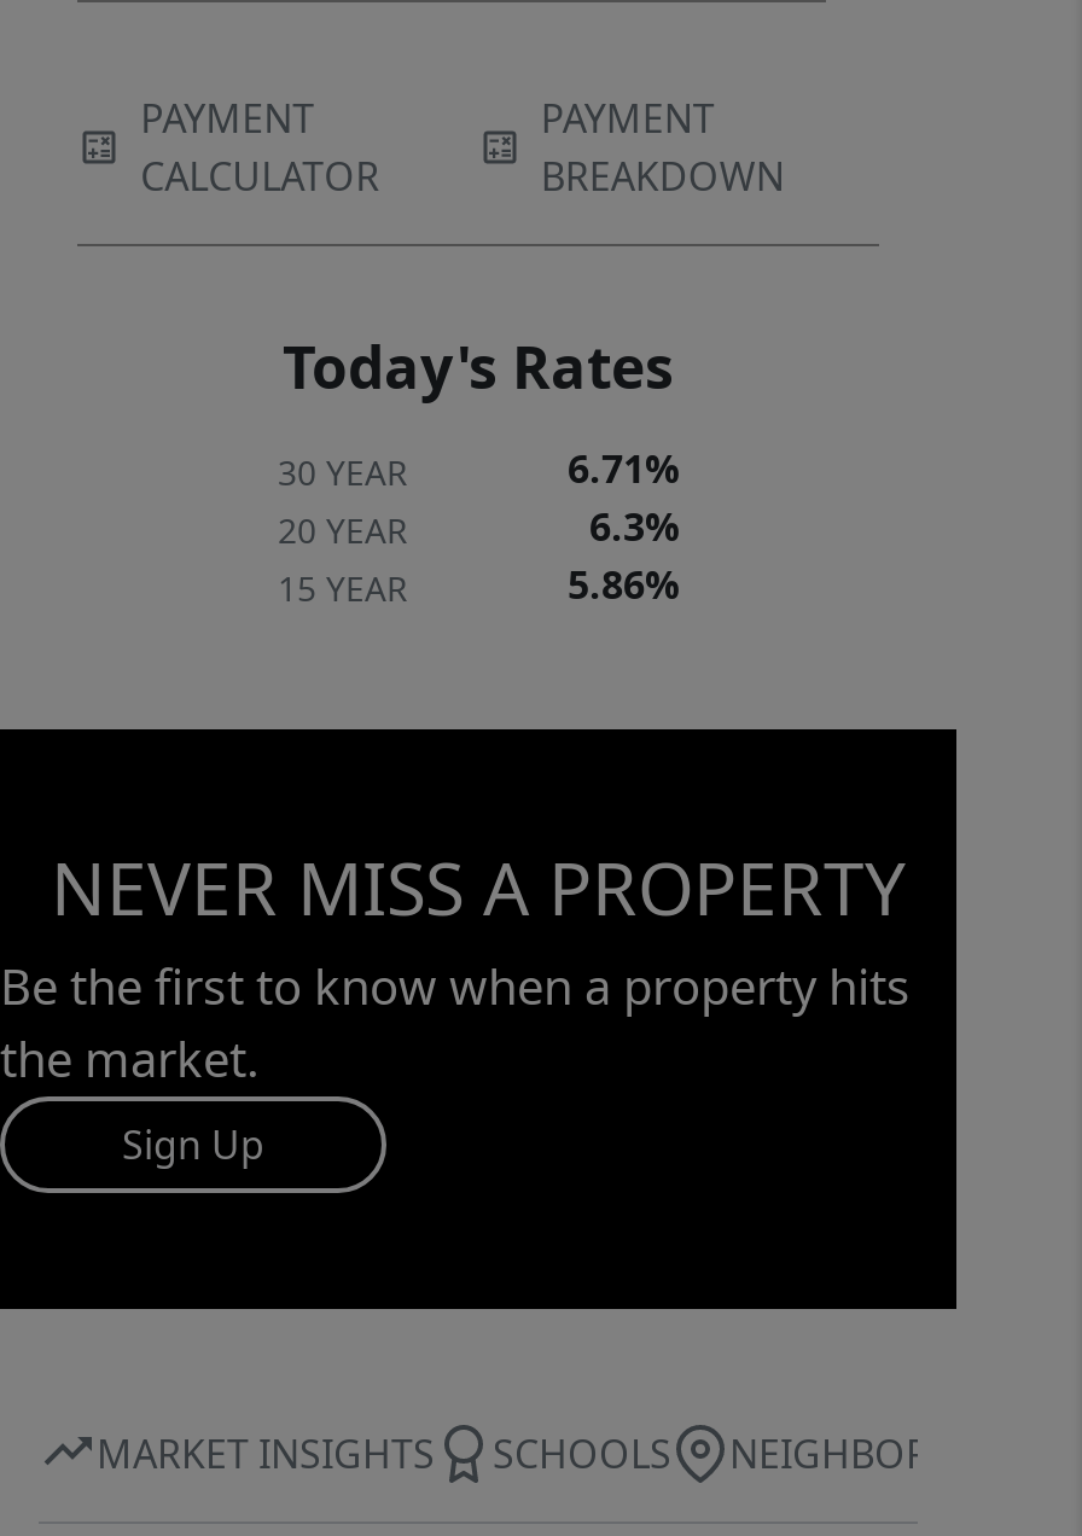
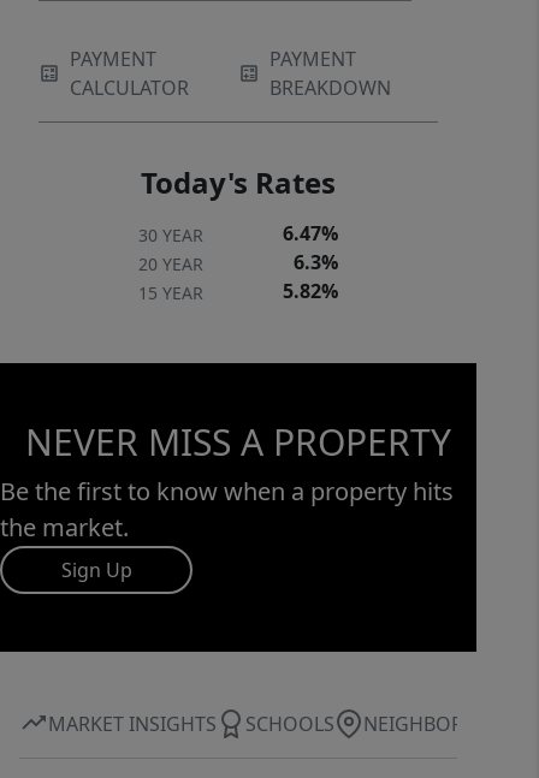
[568,442,679,496] 6.71% -> [283,220,338,247] 6.47%
[568,558,679,612] 5.86% -> [283,278,338,304] 5.82%

